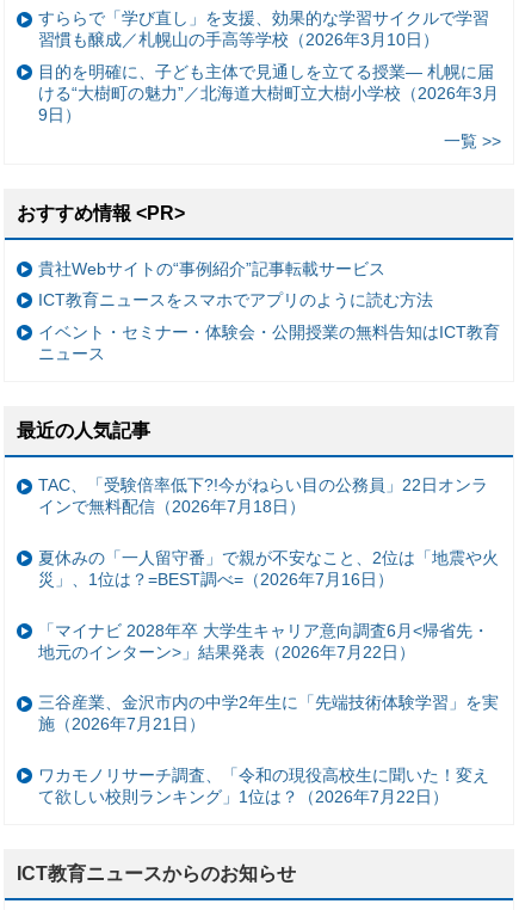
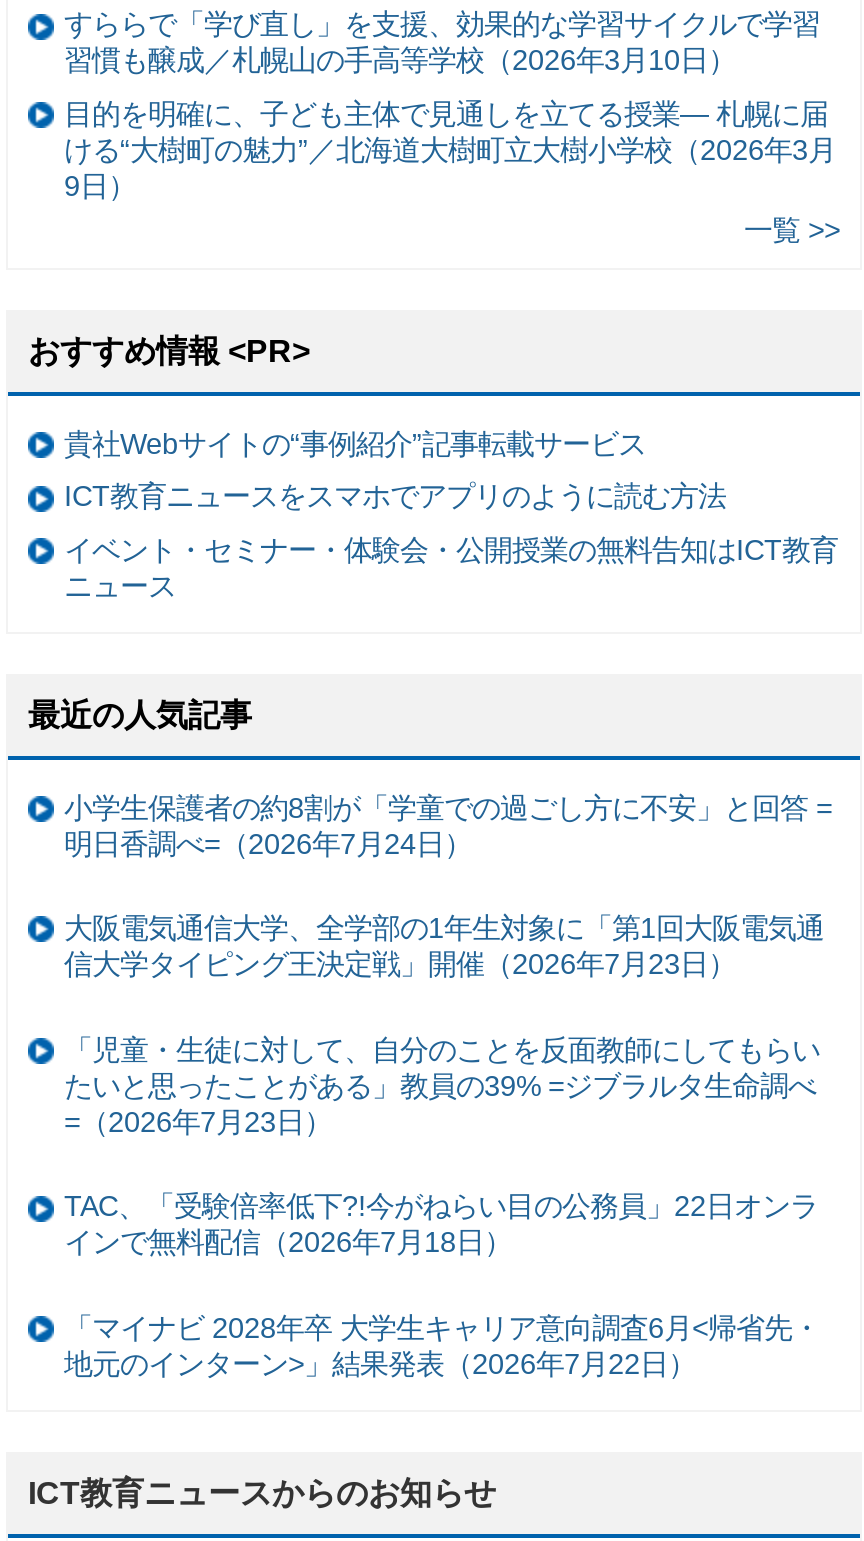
none -> [64,791,832,1137] 小学生保護者の約8割が「学童での過ごし方に不安」と回答 = | 明日香調べ=（2026年7月24日） | 大阪電気通信大学、全学部の1年生対象に「第1回大阪電気通 | 信大学タイピング王決定戦」開催（2026年7月23日） | 「児童・生徒に対して、自分のことを反面教師にしてもらい | たいと思ったことがある」教員の39% =ジブラルタ生命調べ | =（2026年7月23日）
moved [38,476,488,516] -> [64,1191,818,1259]: TAC、「受験倍率低下?!今がねらい目の公務員」22日オンラ | インで無料配信（2026年7月18日）
[38,548,499,589] 夏休みの「一人留守番」で親が不安なこと、2位は「地震や火 | 災」、1位は？=BEST調べ=（2026年7月16日） -> none
moved [38,621,489,661] -> [64,1312,820,1380]: 「マイナビ 2028年卒 大学生キャリア意向調査6月<帰省先・ | 地元のインターン>」結果発表（2026年7月22日）
[38,693,499,806] 三谷産業、金沢市内の中学2年生に「先端技術体験学習」を実 | 施（2026年7月21日） | ワカモノリサーチ調査、「令和の現役高校生に聞いた！変え | て欲しい校則ランキング」1位は？（2026年7月22日） -> none

